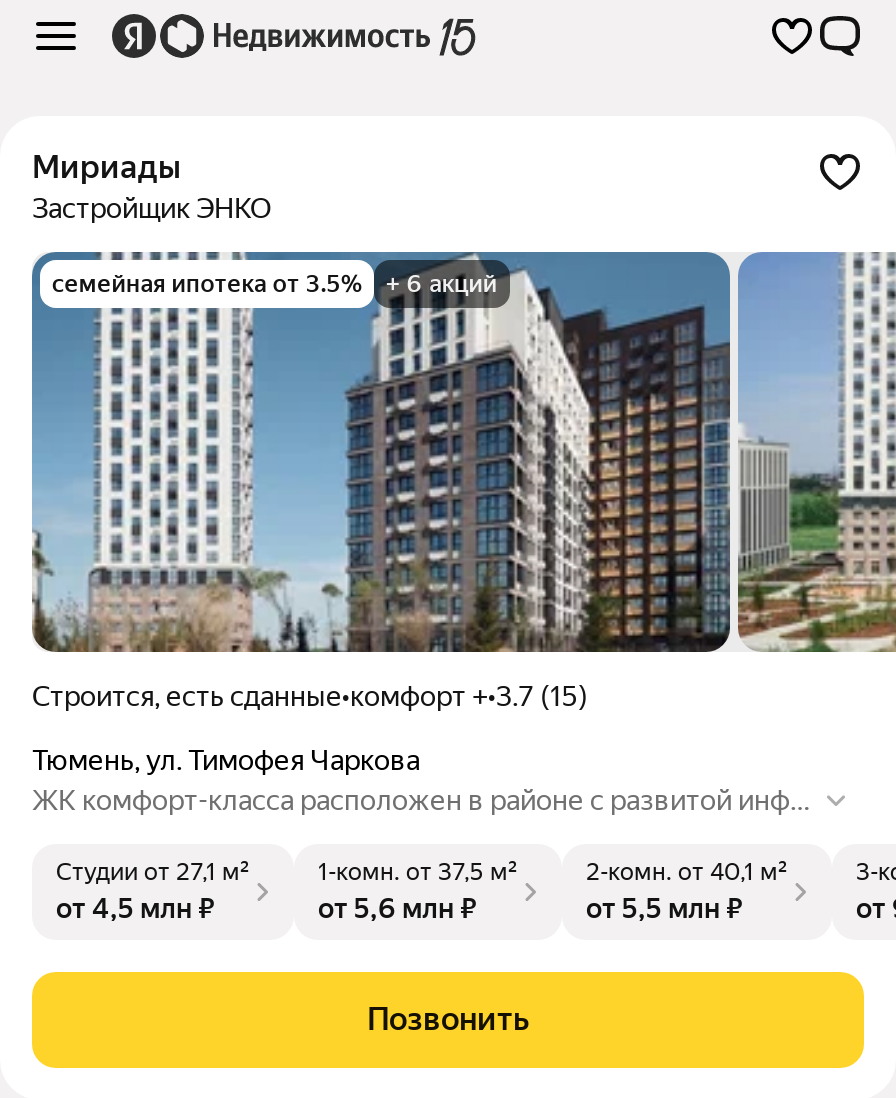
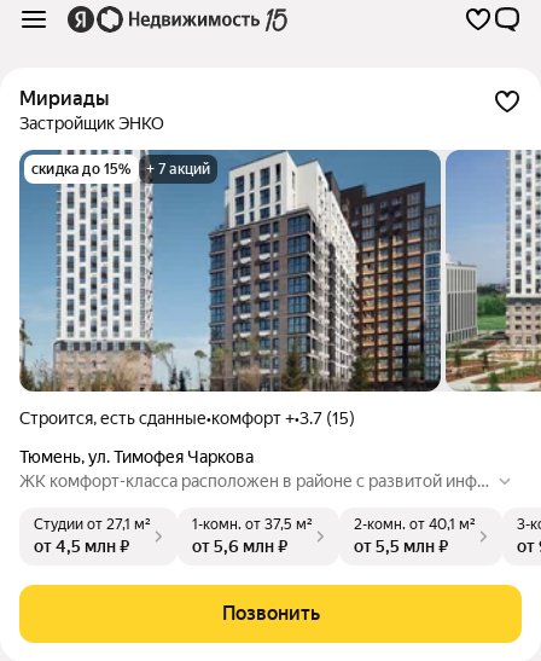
[52,270,497,298] семейная ипотека от 3.5% | + 6 акций -> [31,161,211,178] скидка до 15% | + 7 акций

